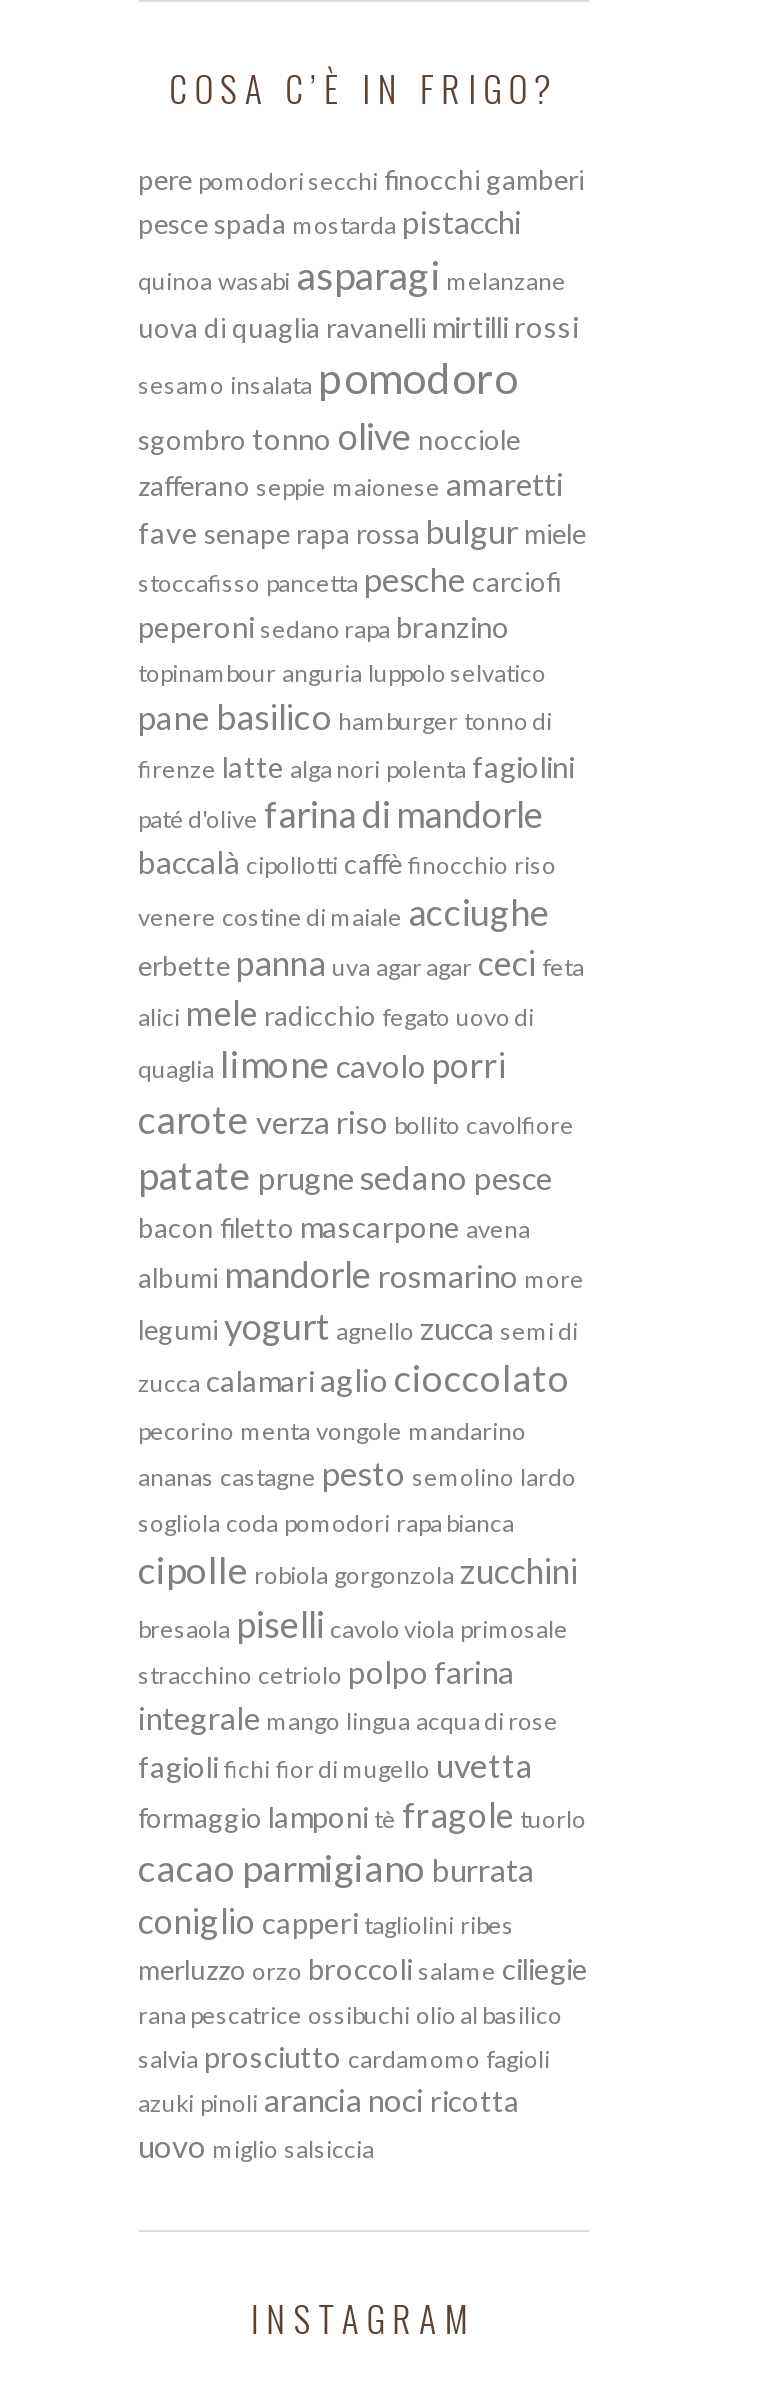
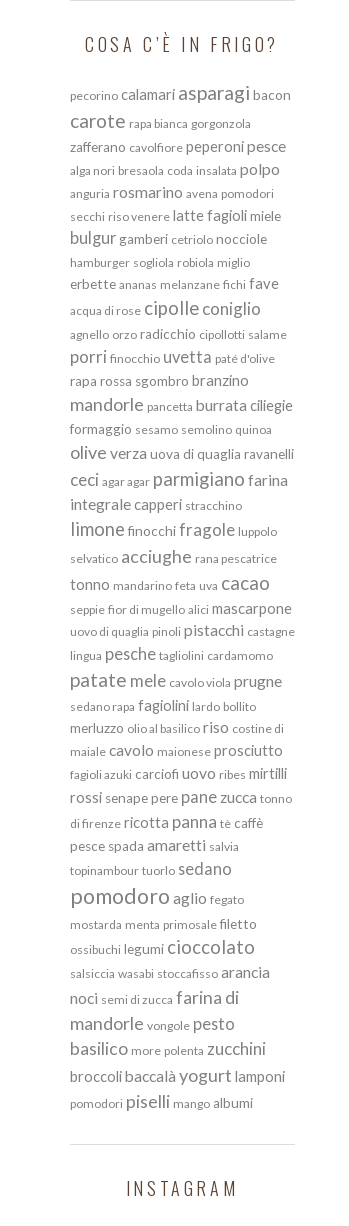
[138,164,588,2164] pere pomodori secchi finocchi gamberi | pesce spada mostarda pistacchi | quinoa wasabi asparagi melanzane | uova di quaglia ravanelli mirtilli rossi | sesamo insalata pomodoro | sgombro tonno olive nocciole | zafferano seppie maionese amaretti | fave senape rapa rossa bulgur miele | stoccafisso pancetta pesche carciofi | peperoni sedano rapa branzino | topinambour anguria luppolo selvatico | pane basilico hamburger tonno di | firenze latte alga nori polenta fagiolini | paté d'olive farina di mandorle | baccalà cipollotti caffè finocchio riso | venere costine di maiale acciughe | erbette panna uva agar agar ceci feta | alici mele radicchio fegato uovo di | quaglia limone cavolo porri | carote verza riso bollito cavolfiore | patate prugne sedano pesce | bacon filetto mascarpone avena | albumi mandorle rosmarino more | legumi yogurt agnello zucca semi di | zucca calamari aglio cioccolato | pecorino menta vongole mandarino | ananas castagne pesto semolino lardo | sogliola coda pomodori rapa bianca | cipolle robiola gorgonzola zucchini | bresaola piselli cavolo viola primosale | stracchino cetriolo polpo farina | integrale mango lingua acqua di rose | fagioli fichi fior di mugello uvetta | formaggio lamponi tè fragole tuorlo | cacao parmigiano burrata | coniglio capperi tagliolini ribes | merluzzo orzo broccoli salame ciliegie | rana pescatrice ossibuchi olio al basilico | salvia prosciutto cardamomo fagioli | azuki pinoli arancia noci ricotta | uovo miglio salsiccia -> [69,81,294,1112] pecorino calamari asparagi bacon | carote rapa bianca gorgonzola | zafferano cavolfiore peperoni pesce | alga nori bresaola coda insalata polpo | anguria rosmarino avena pomodori | secchi riso venere latte fagioli miele | bulgur gamberi cetriolo nocciole | hamburger sogliola robiola miglio | erbette ananas melanzane fichi fave | acqua di rose cipolle coniglio | agnello orzo radicchio cipollotti salame | porri finocchio uvetta paté d'olive | rapa rossa sgombro branzino | mandorle pancetta burrata ciliegie | formaggio sesamo semolino quinoa | olive verza uova di quaglia ravanelli | ceci agar agar parmigiano farina | integrale capperi stracchino | limone finocchi fragole luppolo | selvatico acciughe rana pescatrice | tonno mandarino feta uva cacao | seppie fior di mugello alici mascarpone | uovo di quaglia pinoli pistacchi castagne | lingua pesche tagliolini cardamomo | patate mele cavolo viola prugne | sedano rapa fagiolini lardo bollito | merluzzo olio al basilico riso costine di | maiale cavolo maionese prosciutto | fagioli azuki carciofi uovo ribes mirtilli | rossi senape pere pane zucca tonno | di firenze ricotta panna tè caffè | pesce spada amaretti salvia | topinambour tuorlo sedano | pomodoro aglio fegato | mostarda menta primosale filetto | ossibuchi legumi cioccolato | salsiccia wasabi stoccafisso arancia | noci semi di zucca farina di | mandorle vongole pesto | basilico more polenta zucchini | broccoli baccalà yogurt lamponi | pomodori piselli mango albumi

